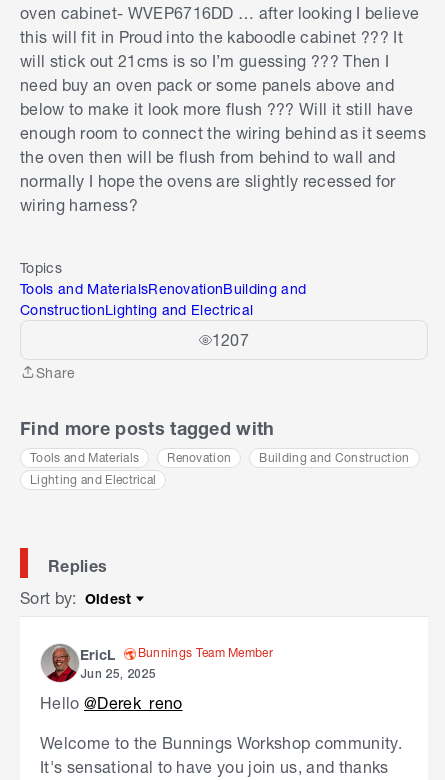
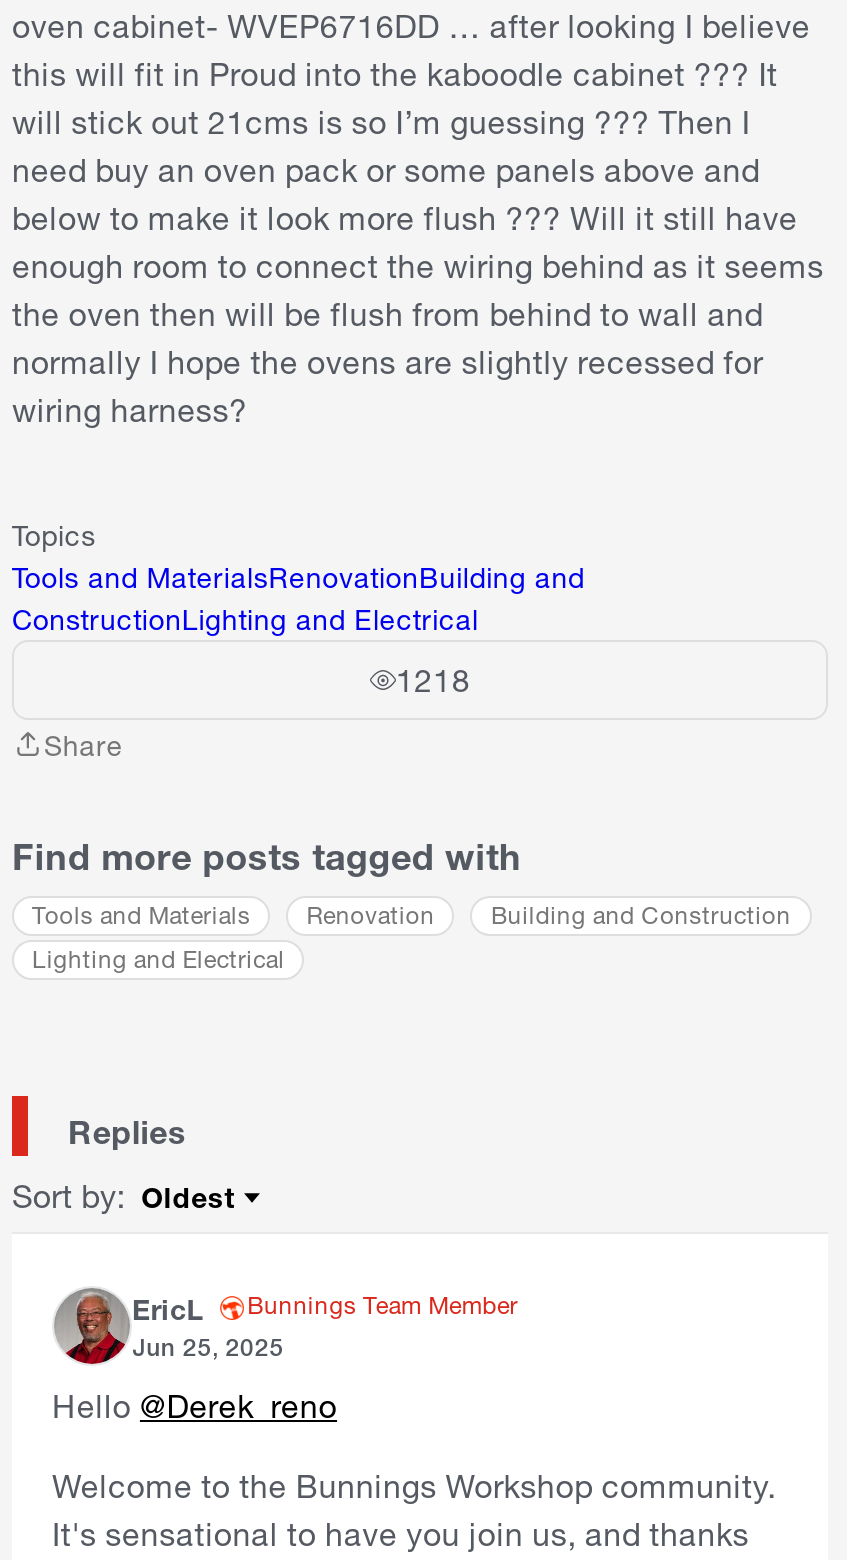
[212,330,249,349] 1207 -> [396,661,470,699] 1218

